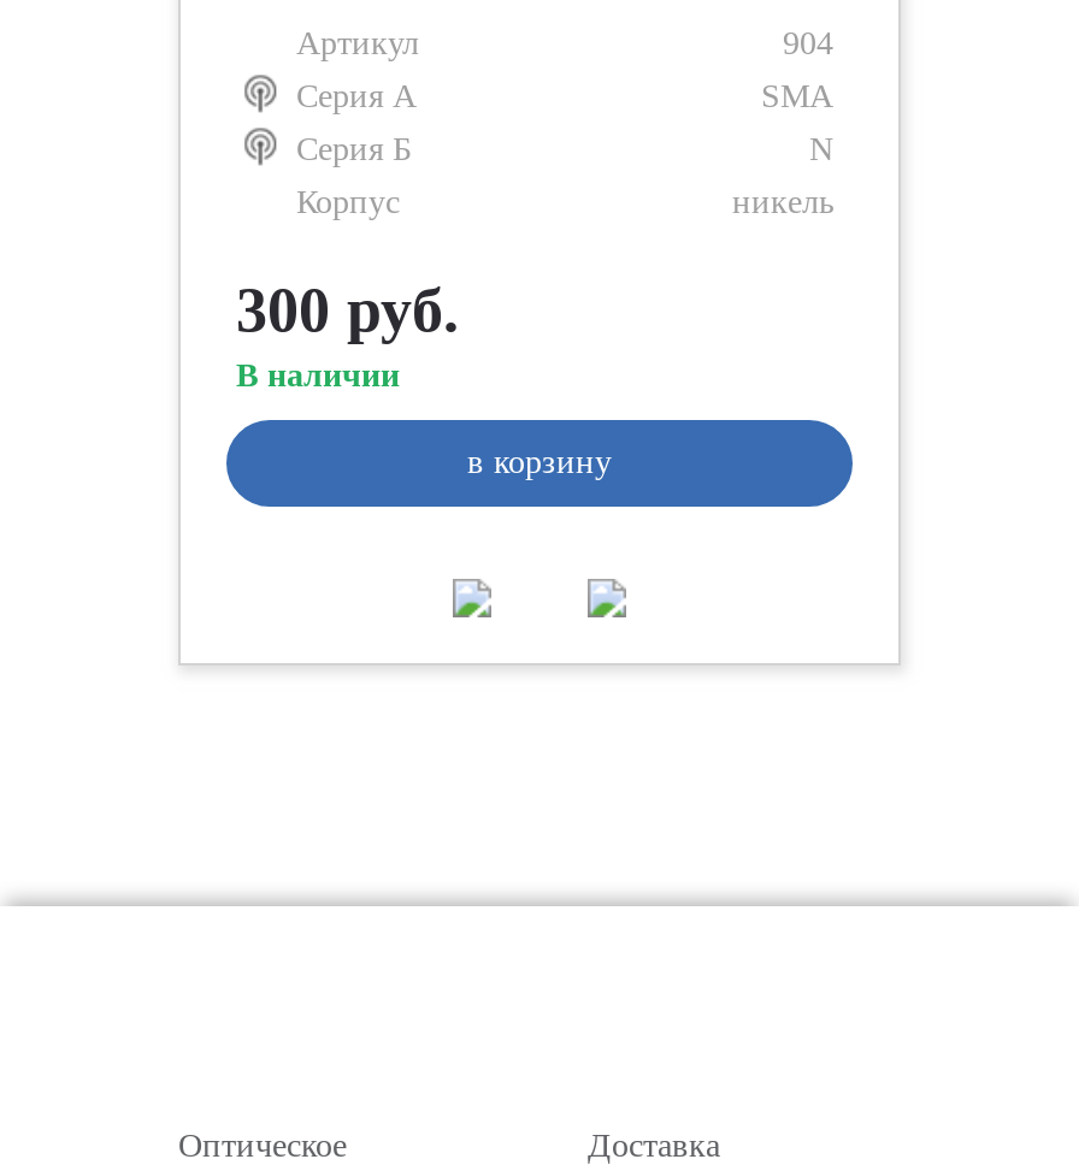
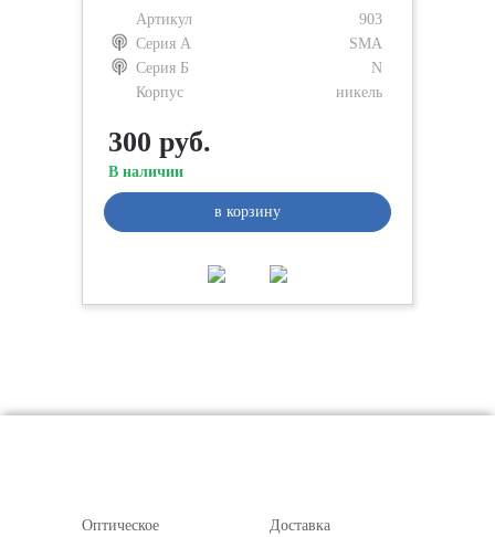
[783,25,833,61] 904 -> [359,11,382,28] 903

